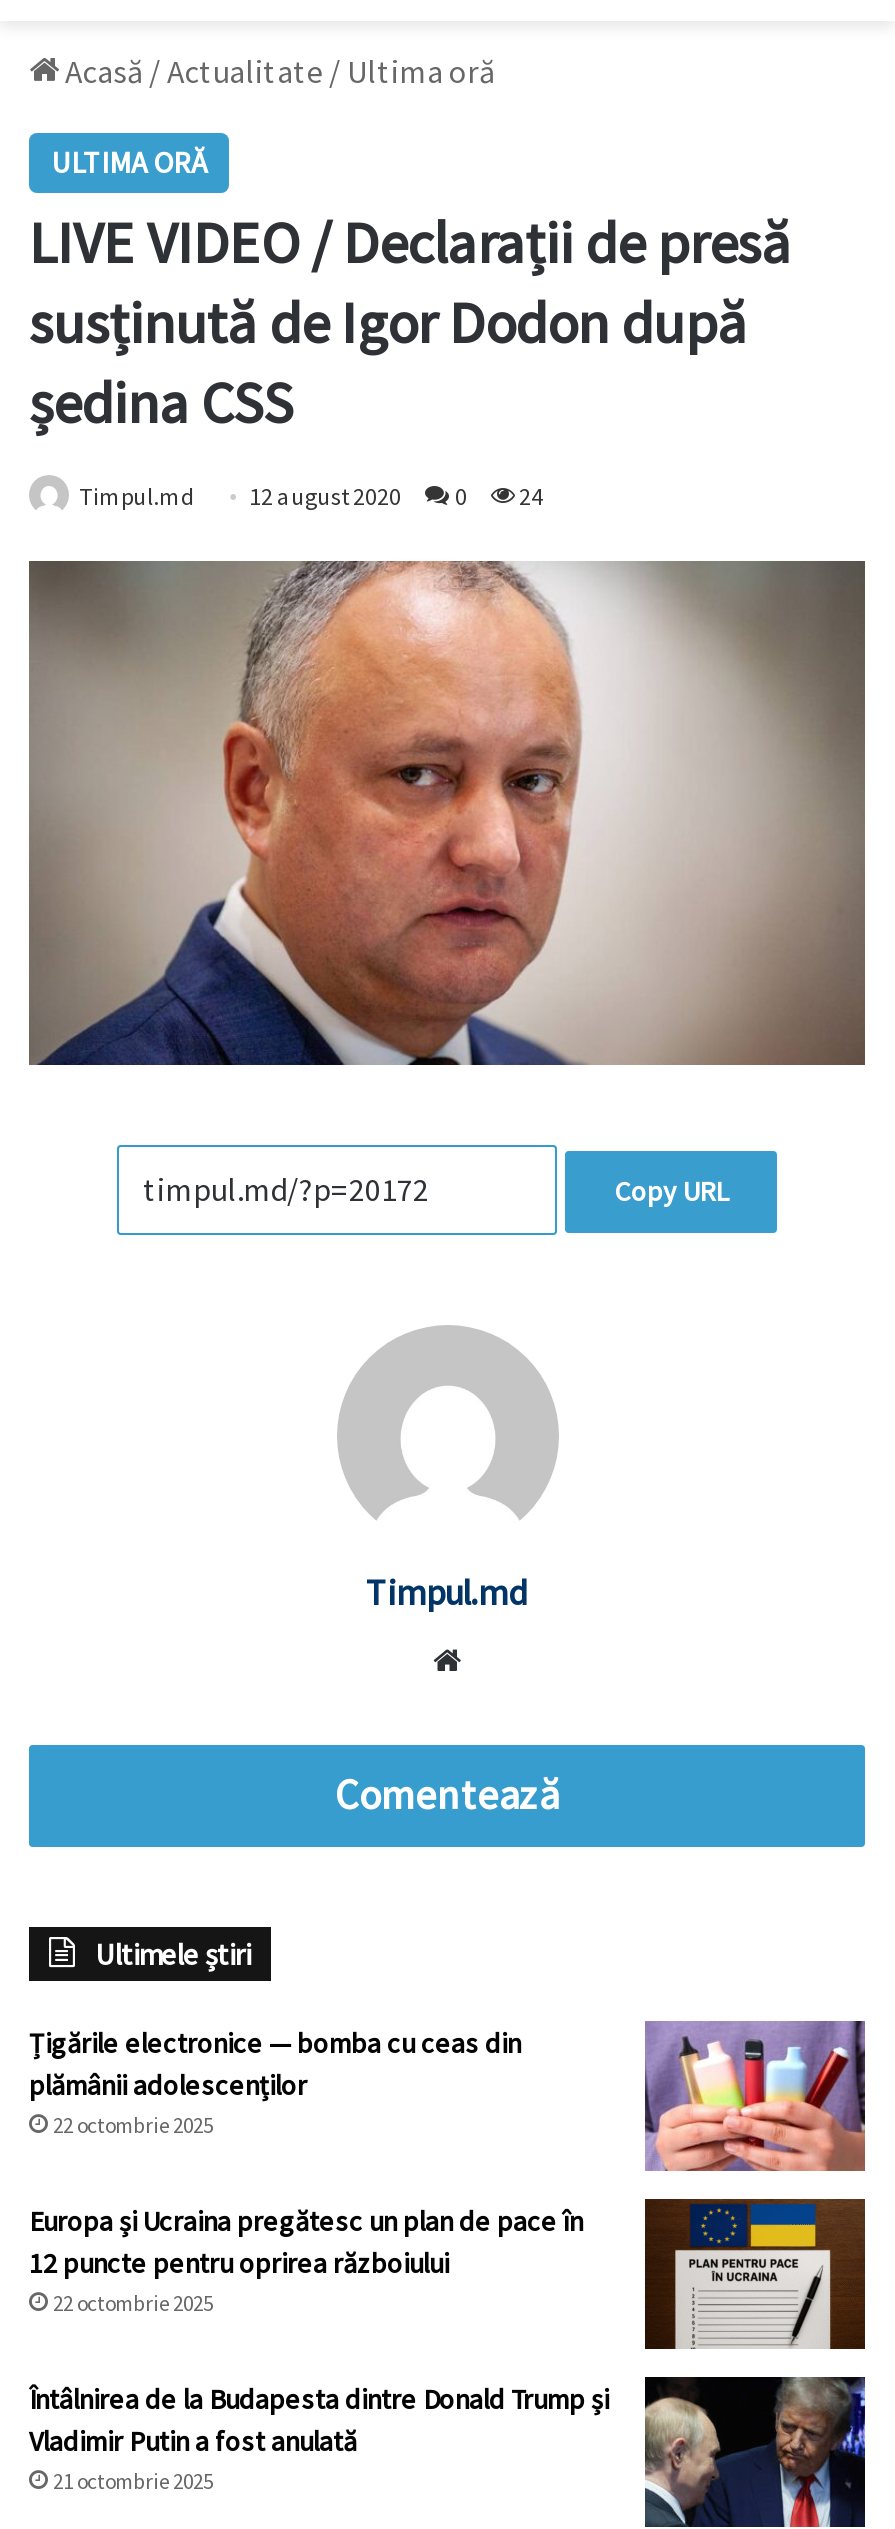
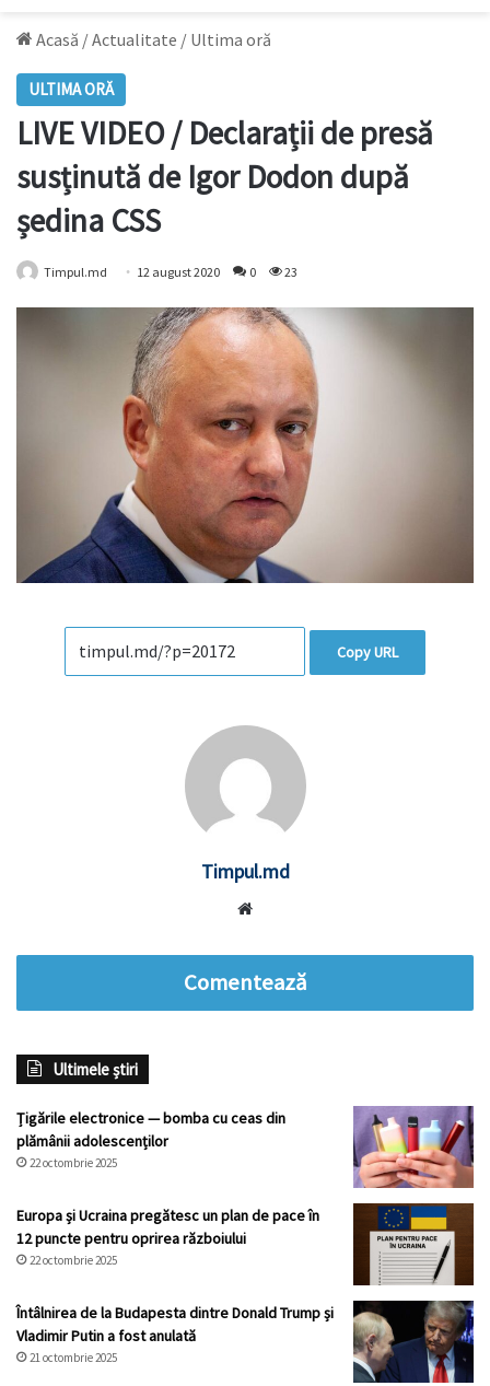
[79,482,543,512] Timpul.md 12 august 2020 0 24 -> [44,264,297,280] Timpul.md 12 august 2020 0 23

